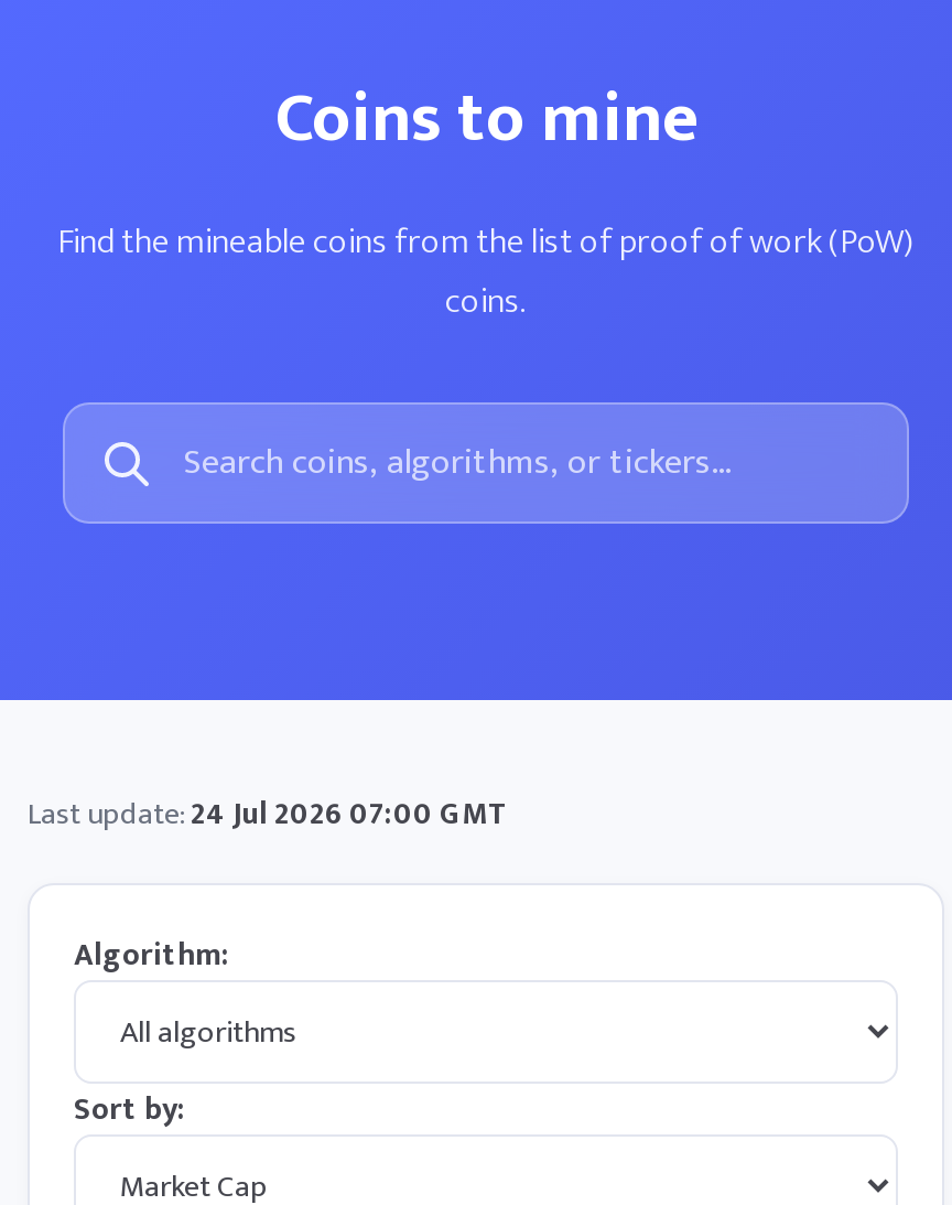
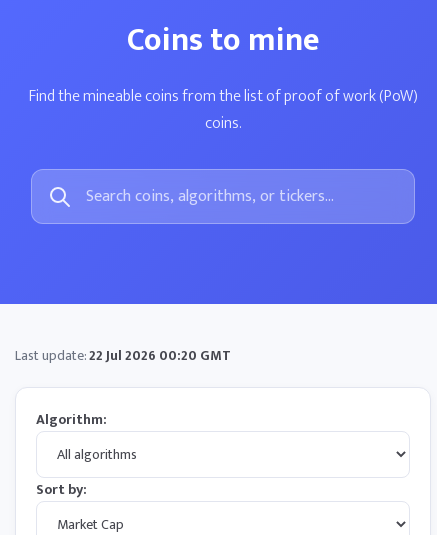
[28,788,508,839] Last update:24 Jul 2026 07:00 GMT -> [15,344,231,367] Last update:22 Jul 2026 00:20 GMT

